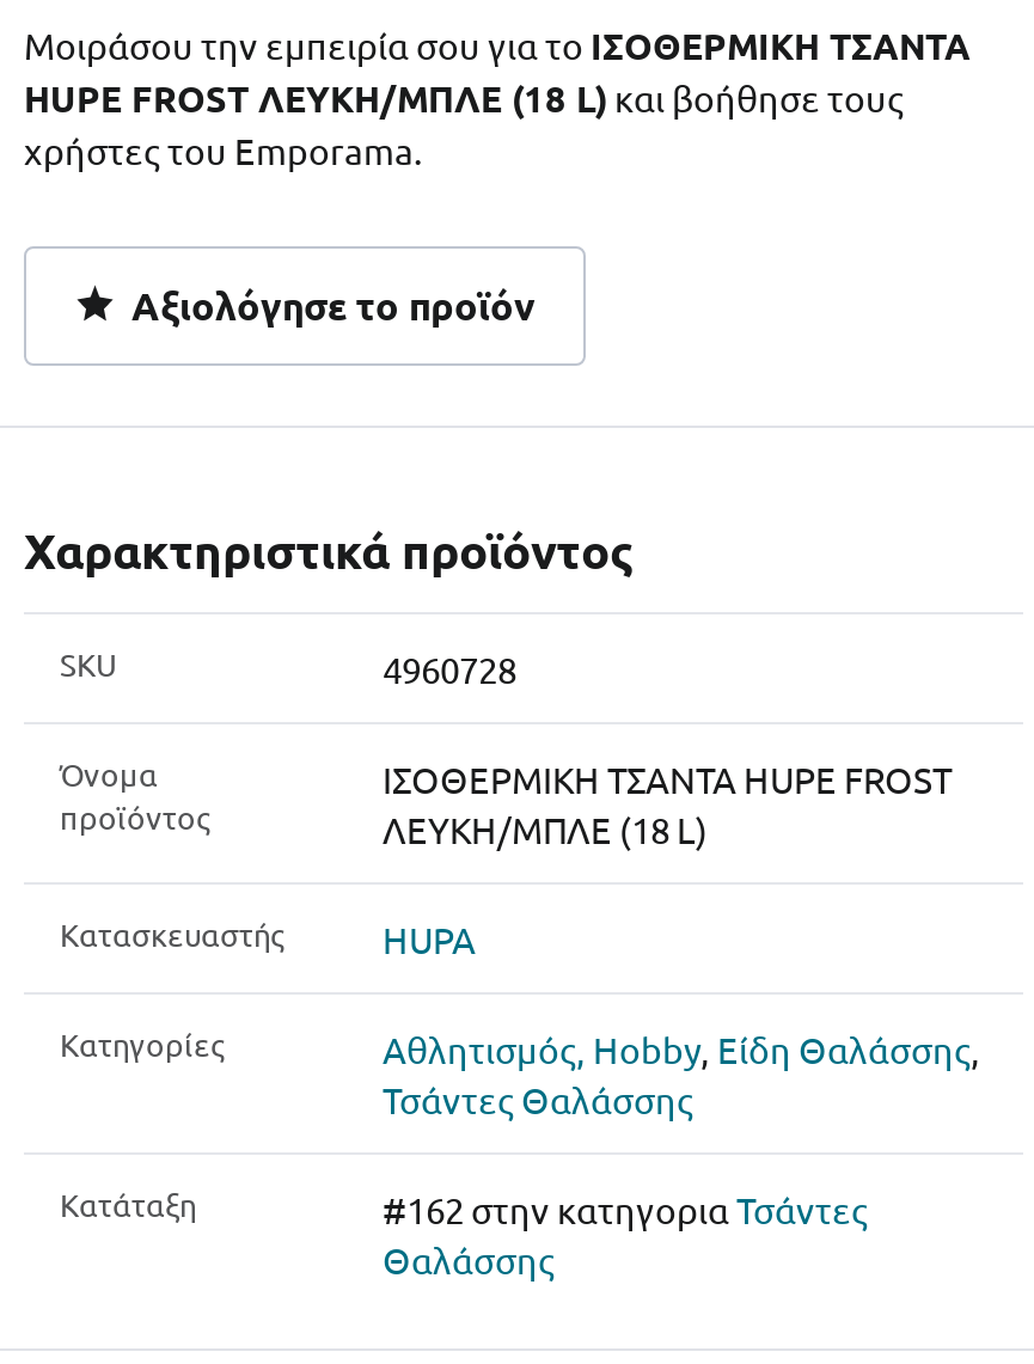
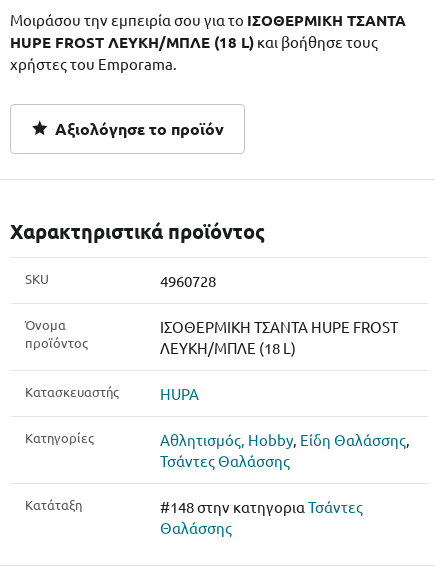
[383,1185,868,1230] #162 στην κατηγορια Τσάντες -> [160,497,363,516] #148 στην κατηγορια Τσάντες

